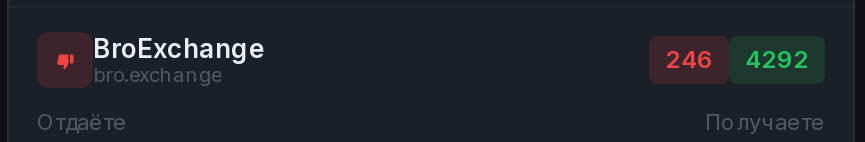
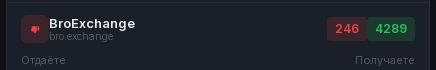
[665,43,809,73] 246 4292 -> [335,20,407,35] 246 4289

